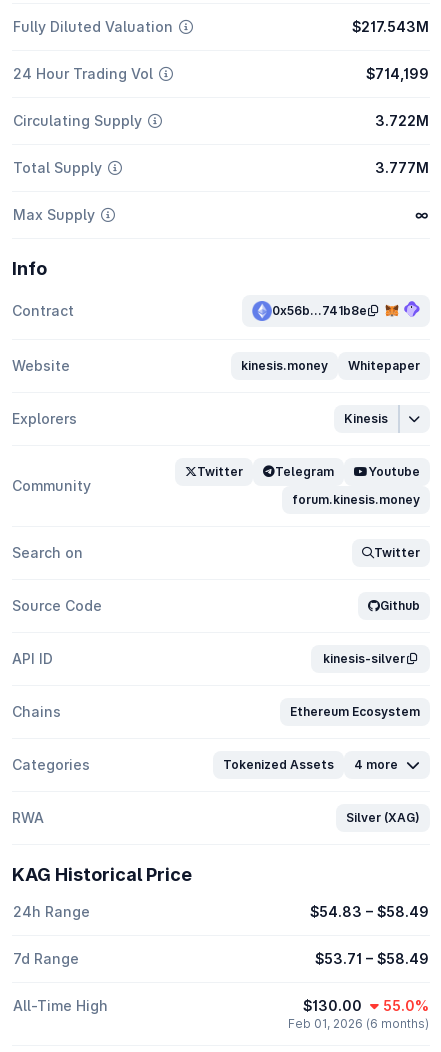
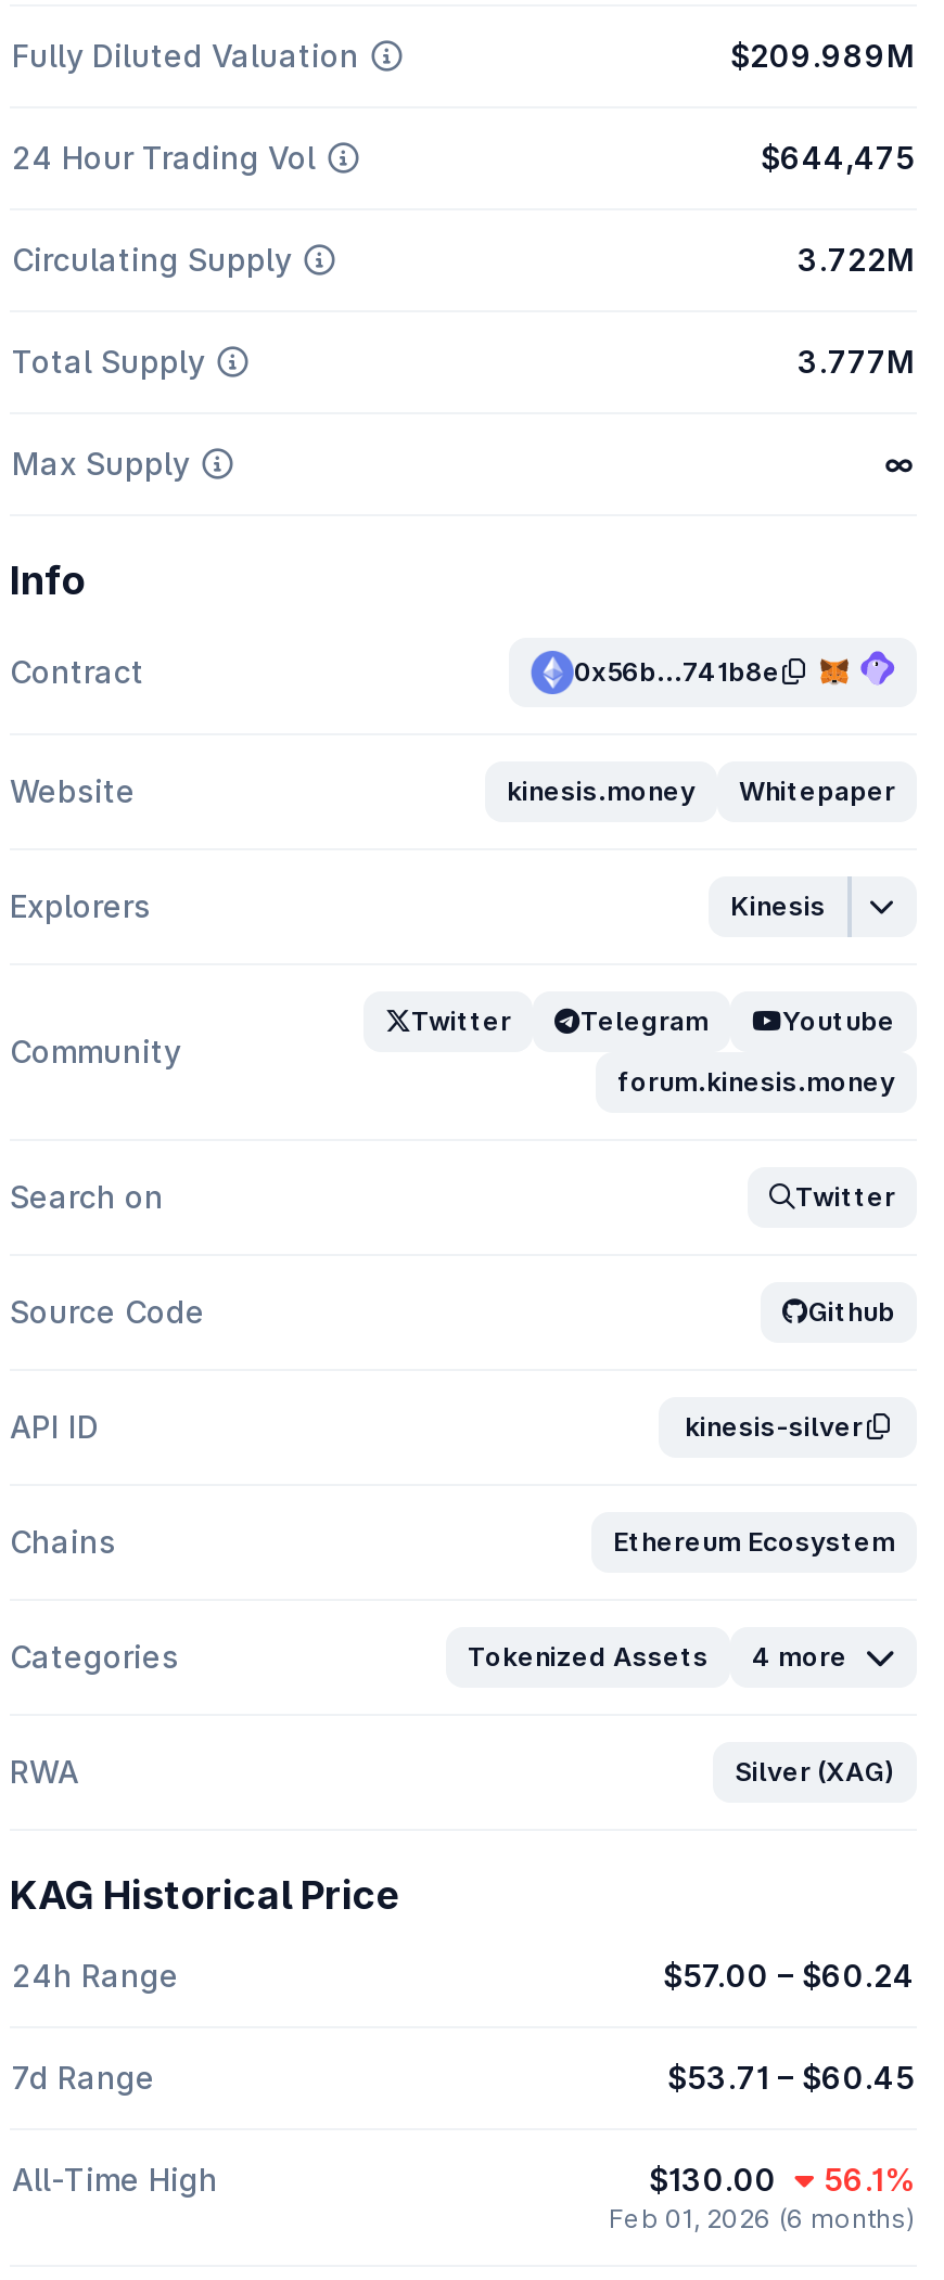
[352,18,429,35] $217.543M -> [730,37,915,74] $209.989M
[366,65,429,82] $714,199 -> [761,139,915,176] $644,475
[310,903,429,920] $54.83 – $58.49 -> [663,1957,915,1994] $57.00 – $60.24
[315,950,429,967] $53.71 – $58.49 -> [667,2059,915,2096] $53.71 – $60.45
[302,997,429,1014] $130.00 55.0% -> [649,2161,915,2198] $130.00 56.1%

